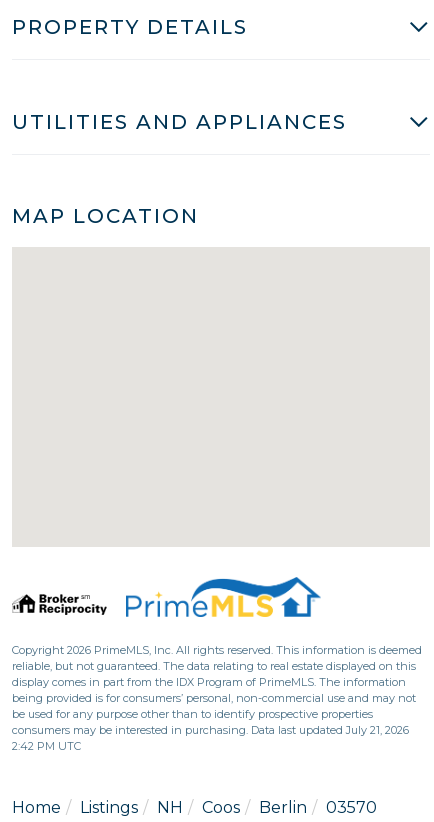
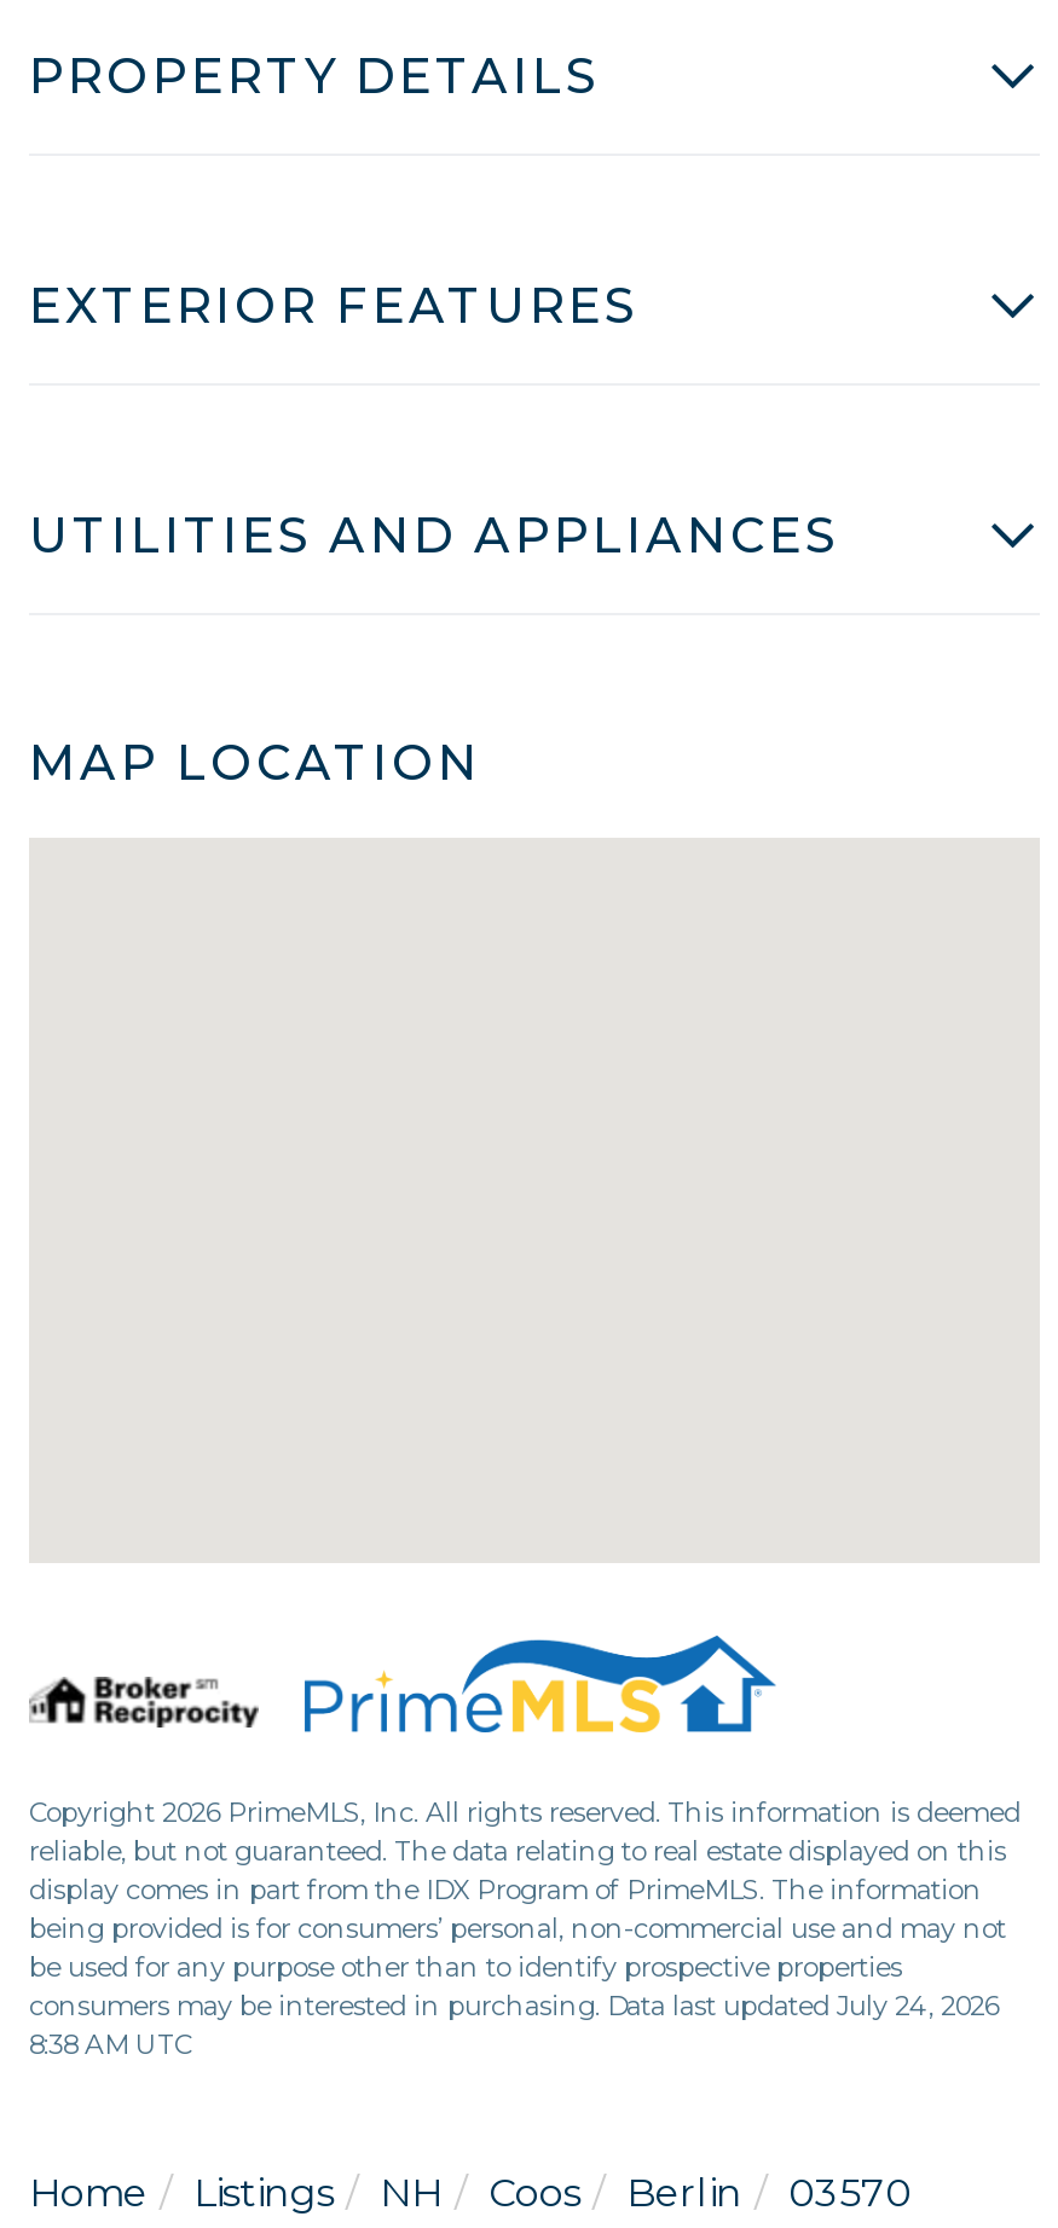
none -> [29,276,638,334] EXTERIOR FEATURES
[12,723,409,737] consumers may be interested in purchasing. Data last updated July 21, 2026 -> [29,1988,999,2022] consumers may be interested in purchasing. Data last updated July 24, 2026
[12,739,81,753] 2:42 PM UTC -> [29,2026,191,2060] 8:38 AM UTC

